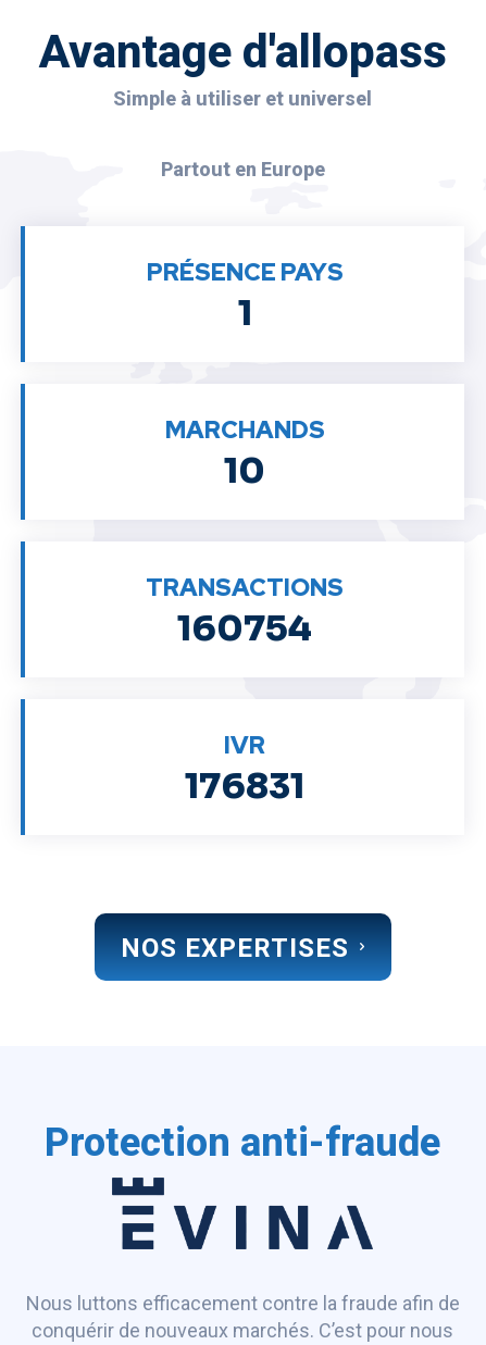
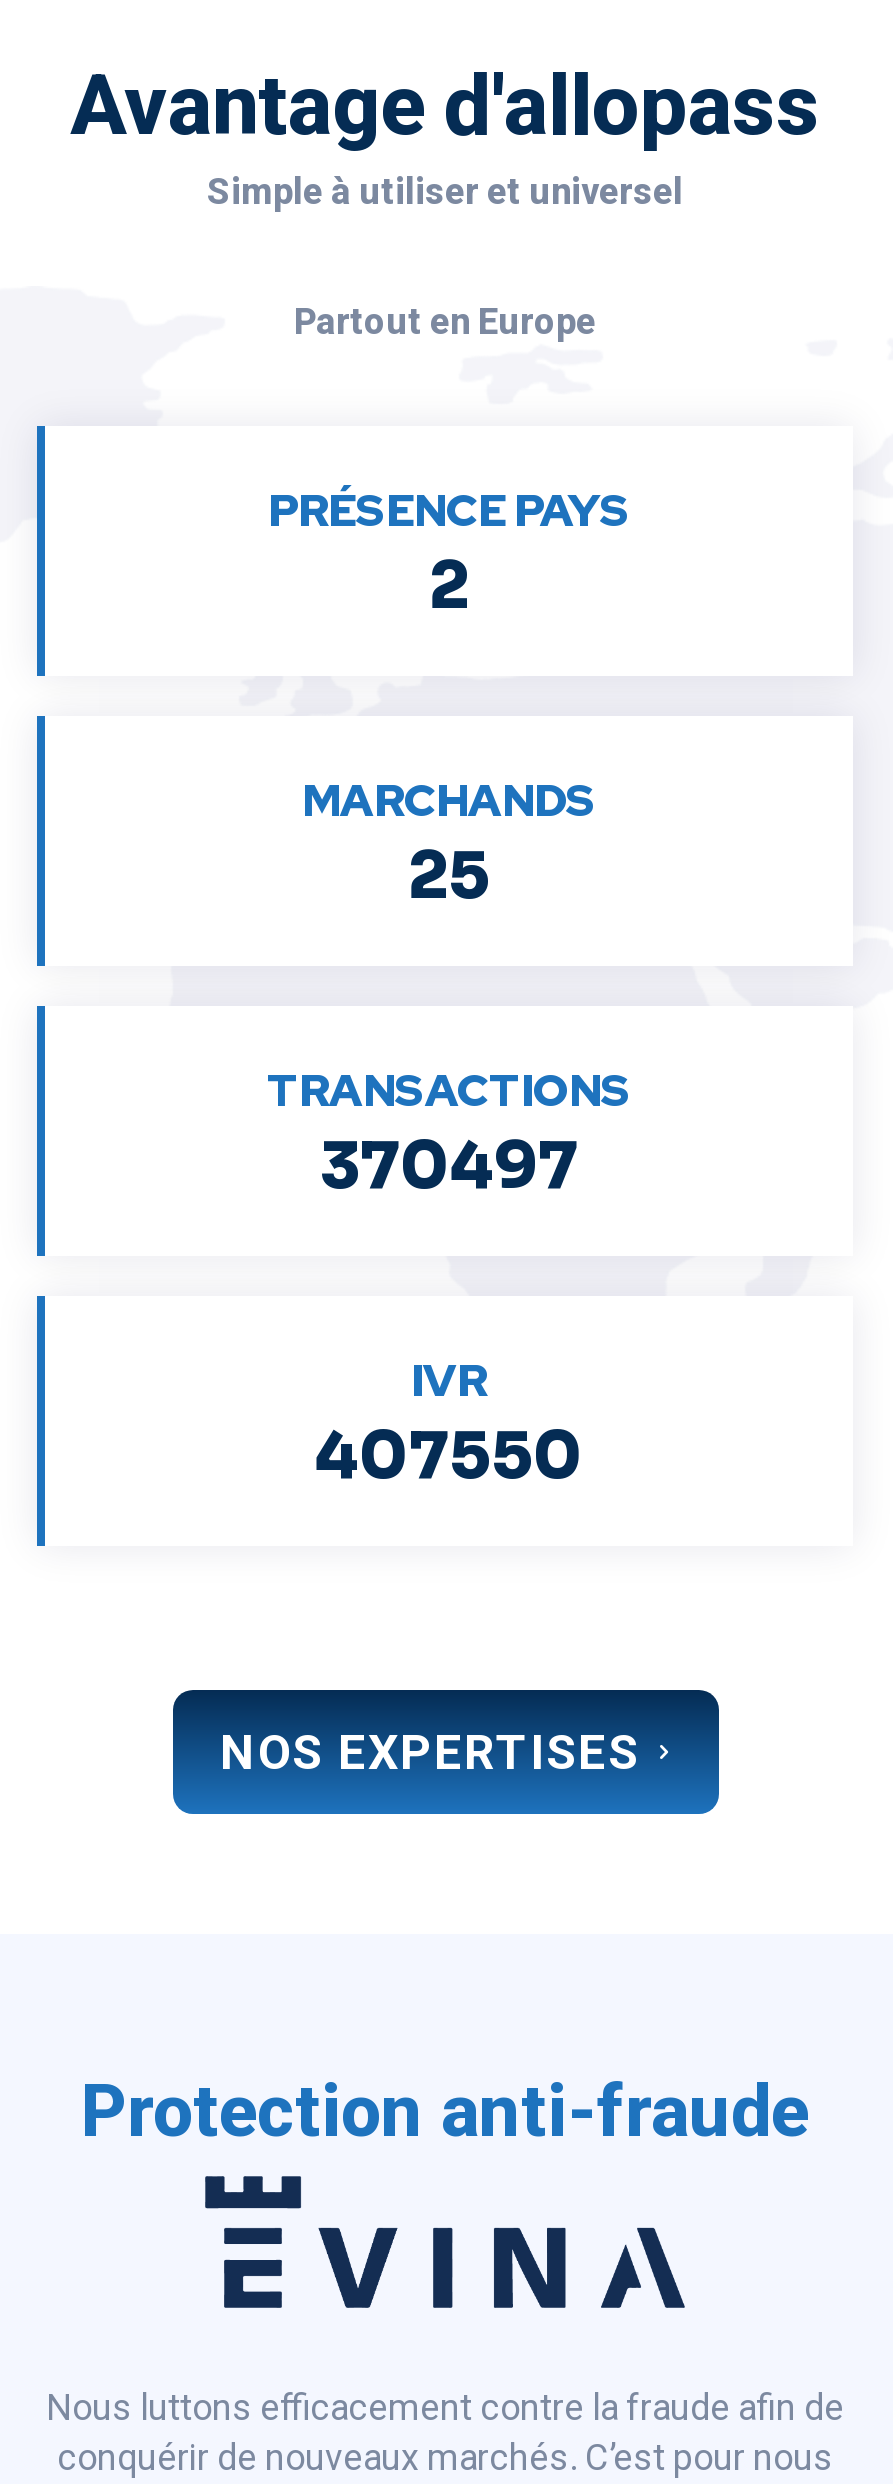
[238,291,252,335] 1 -> [429,546,469,626] 2
[224,449,265,493] 10 -> [408,836,490,916] 25
[177,607,312,650] 160754 -> [320,1126,578,1206] 370497
[185,764,304,808] 176831 -> [315,1416,583,1496] 407550

